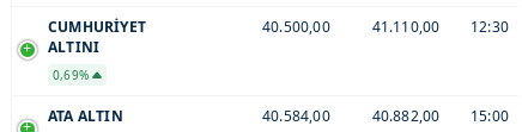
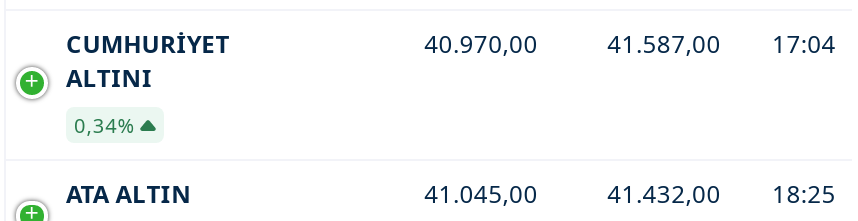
[262,17,330,37] 40.500,00 -> [424,27,538,61] 40.970,00
[372,17,440,37] 41.110,00 -> [607,27,721,61] 41.587,00
[471,17,509,37] 12:30 -> [772,27,836,61] 17:04
[53,67,89,83] 0,69% -> [74,111,134,139] 0,34%
[262,106,330,126] 40.584,00 -> [424,177,538,211] 41.045,00
[372,106,440,126] 40.882,00 -> [607,177,721,211] 41.432,00
[471,106,509,126] 15:00 -> [772,177,836,211] 18:25

